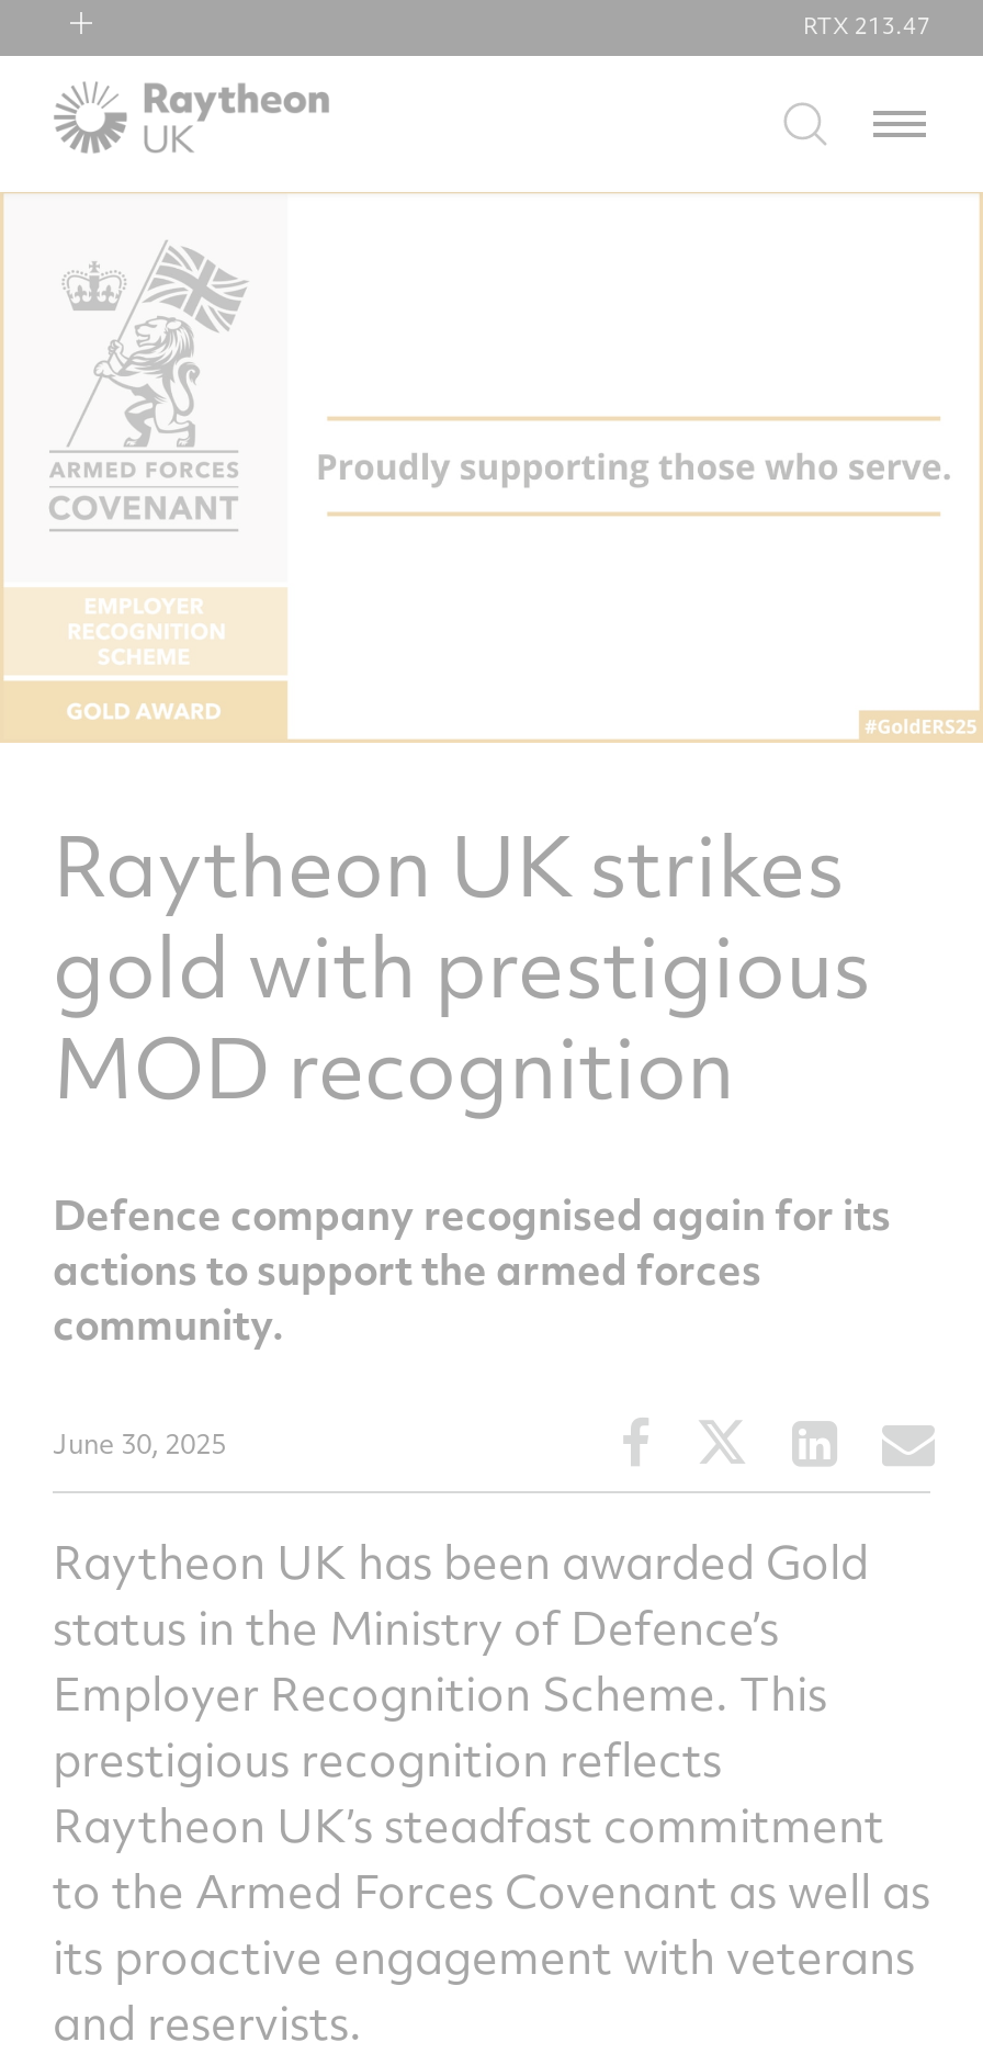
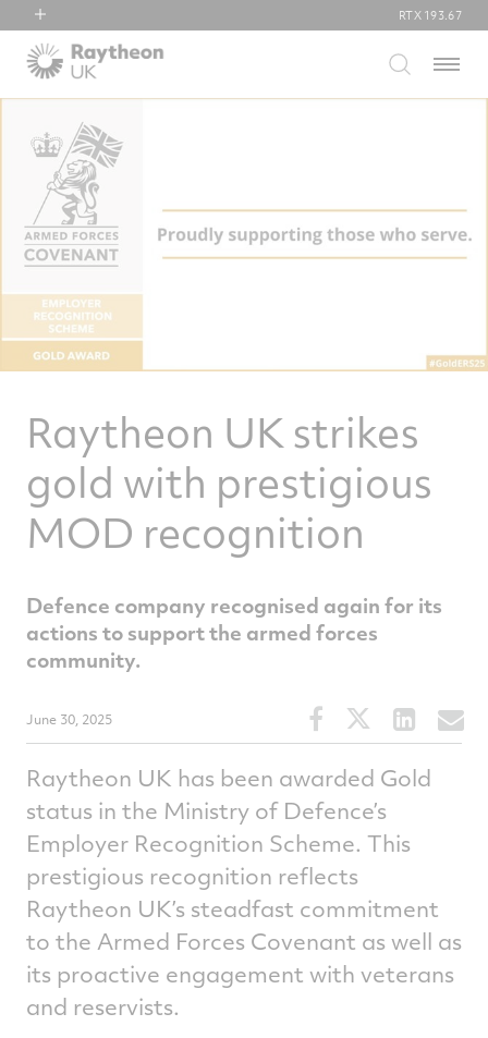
[803,10,930,41] RTX 213.47 -> [399,8,462,23] RTX 193.67

